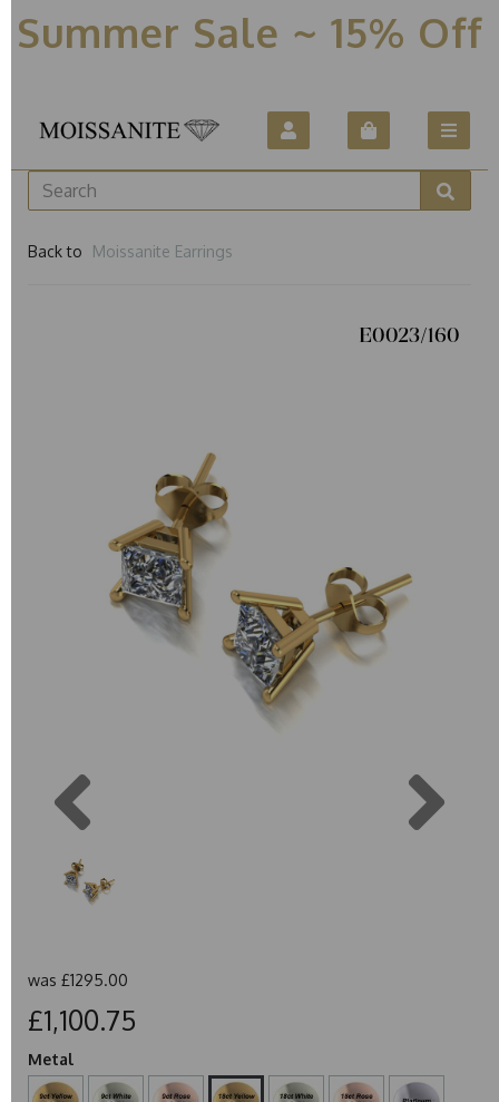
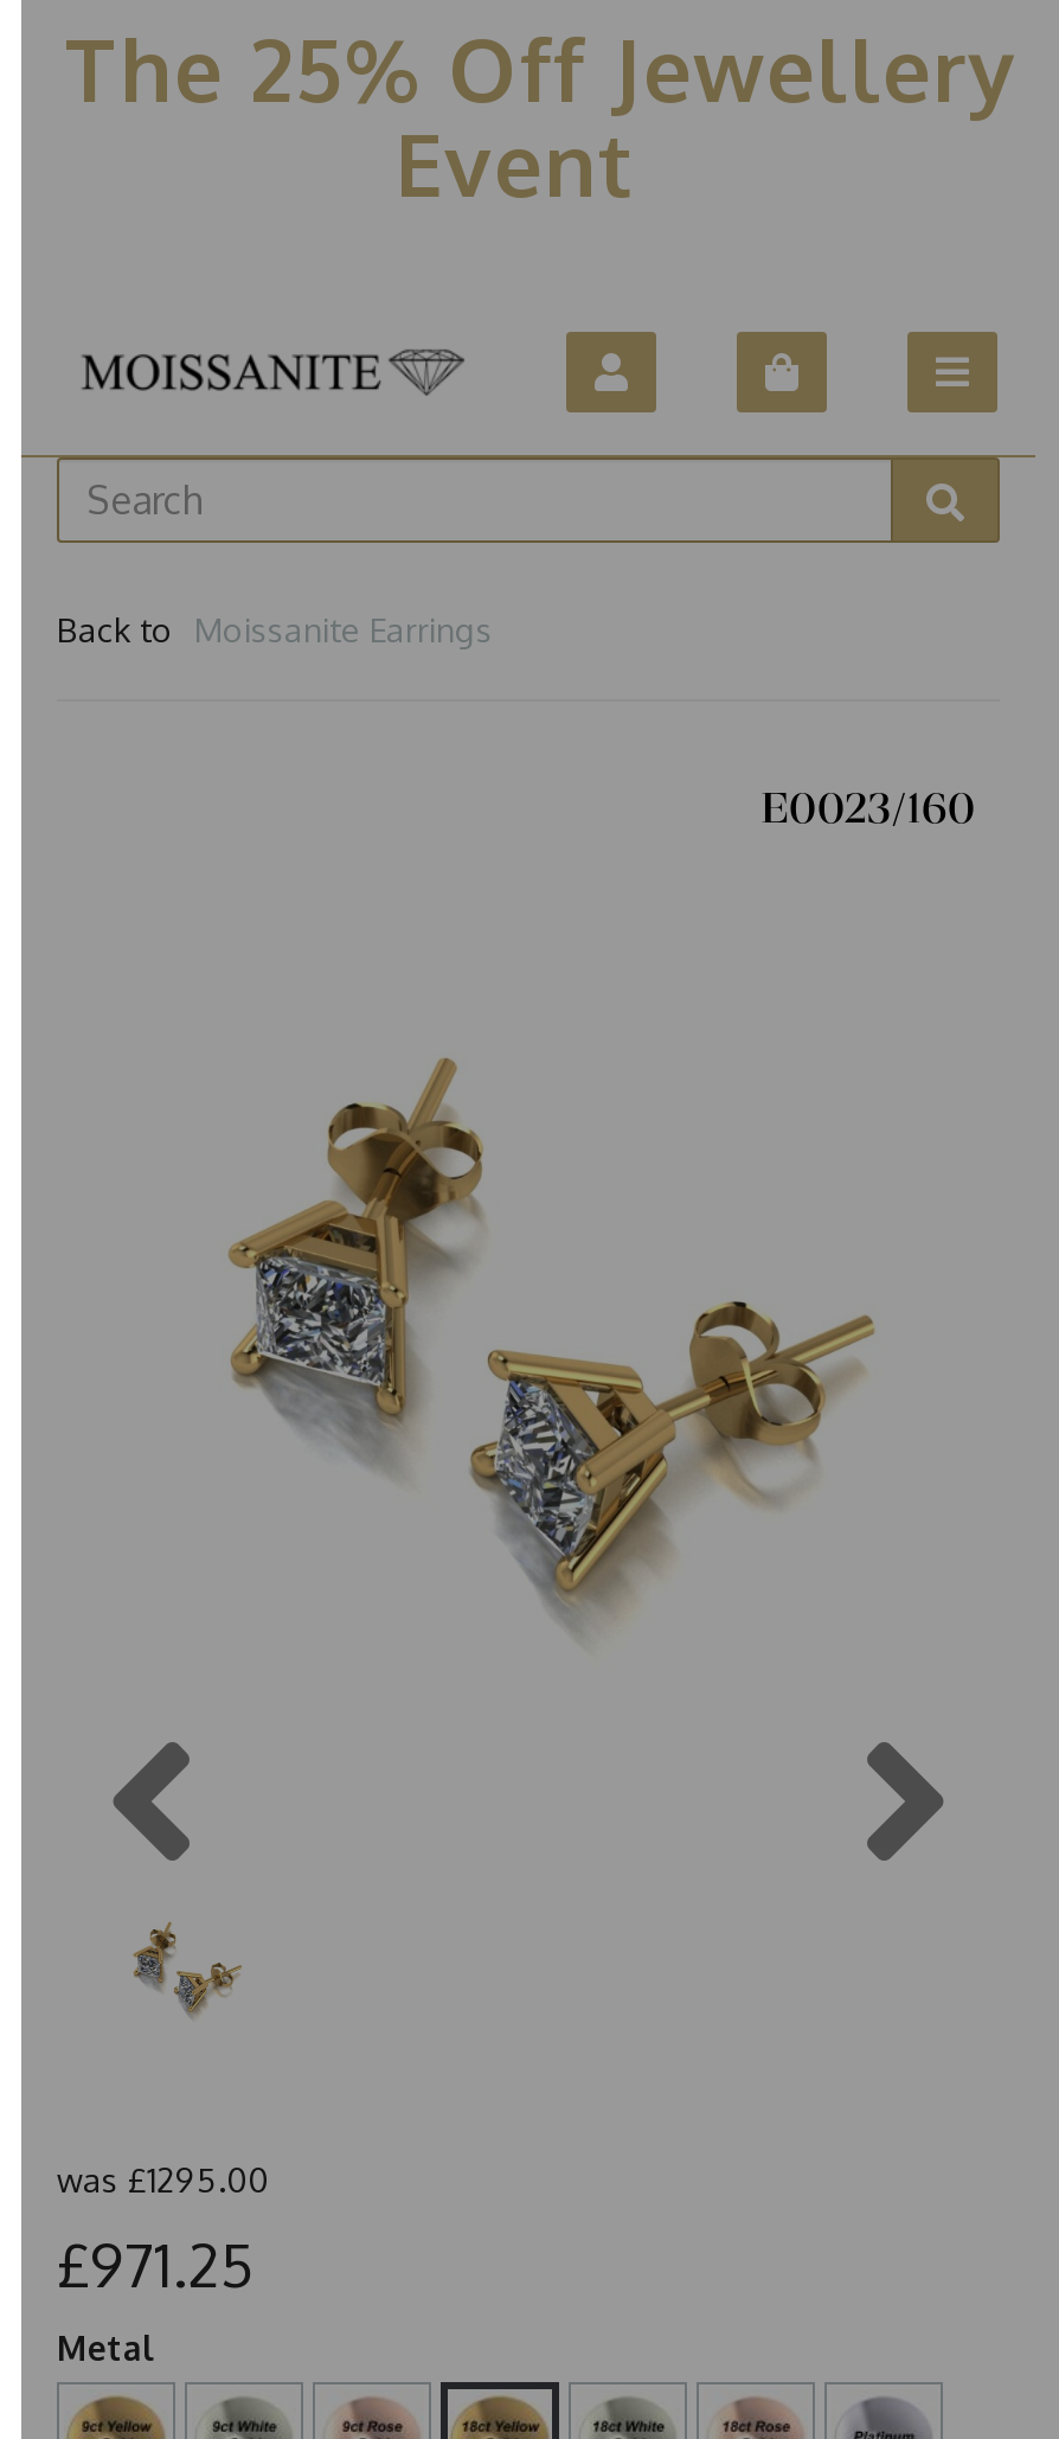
[16,7,483,57] Summer Sale ~ 15% Off -> [39,14,1018,216] The 25% Off Jewellery | Event
[28,1001,137,1037] £1,100.75 -> [57,2224,256,2300] £971.25

